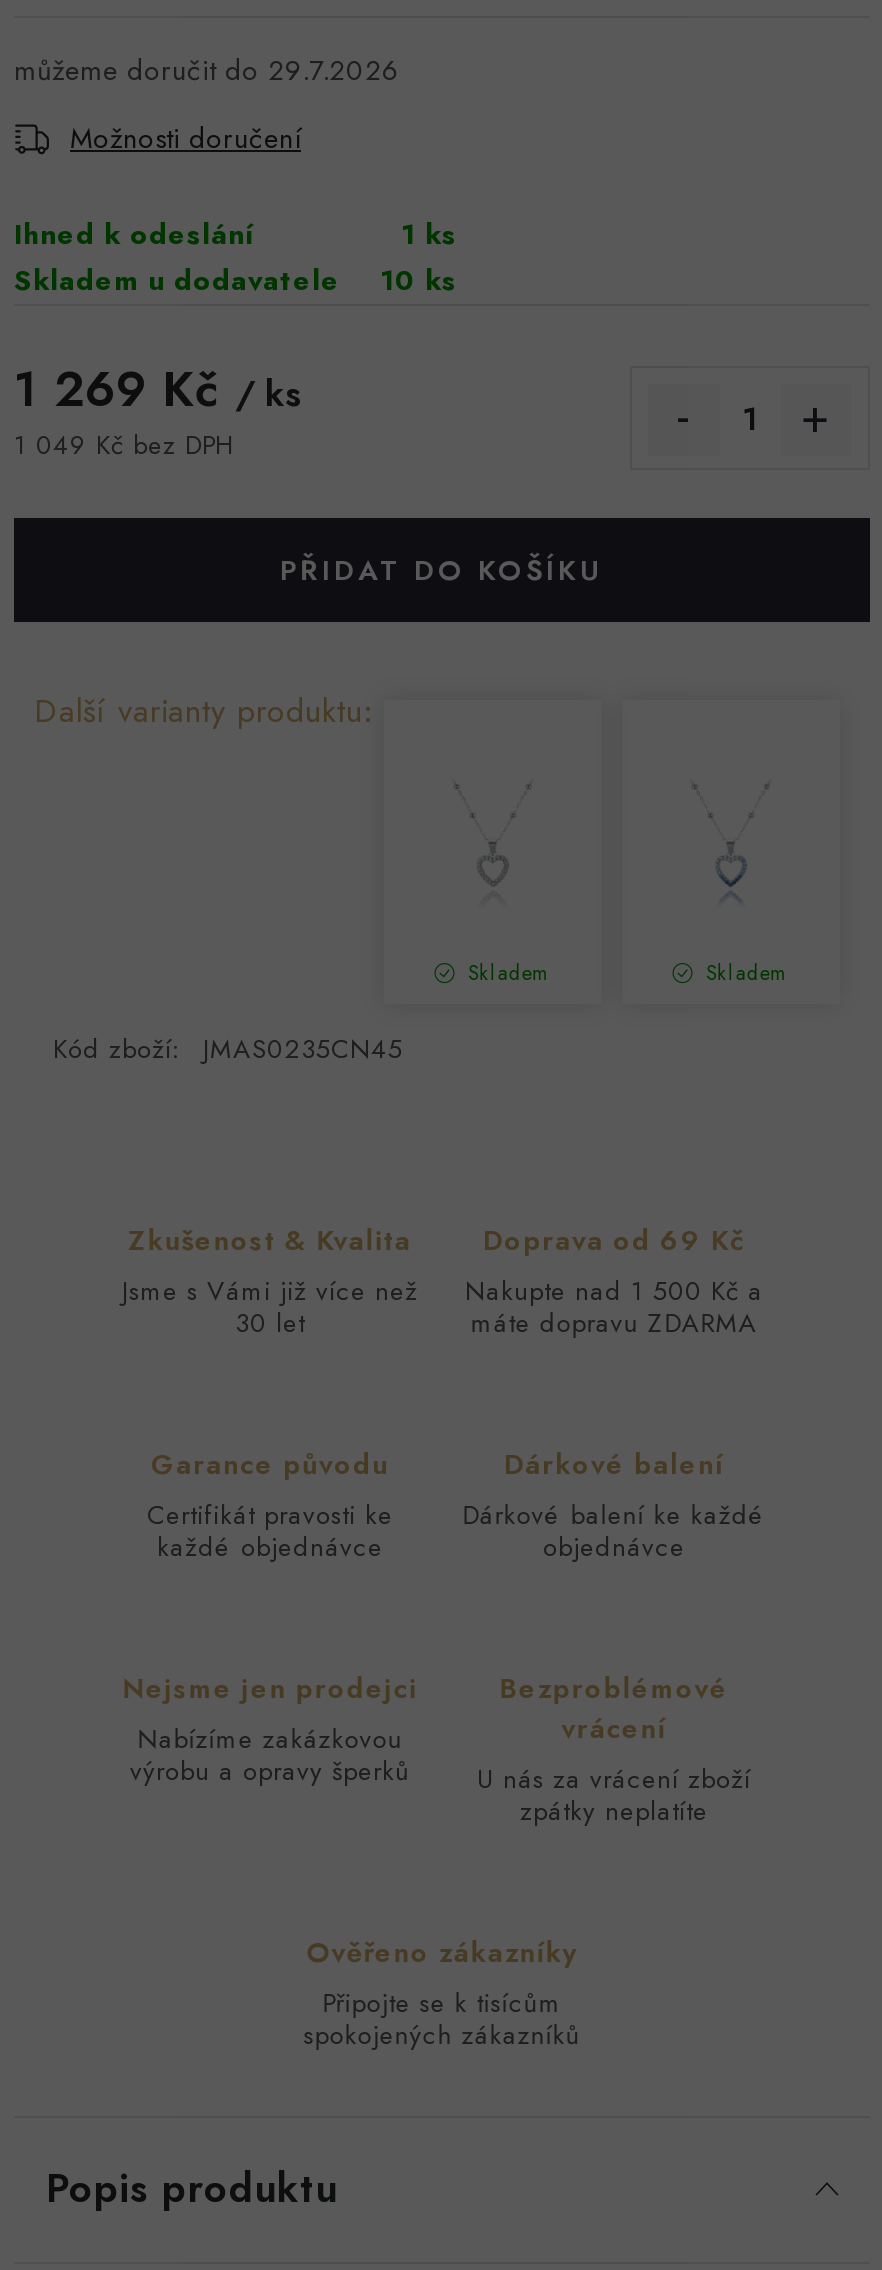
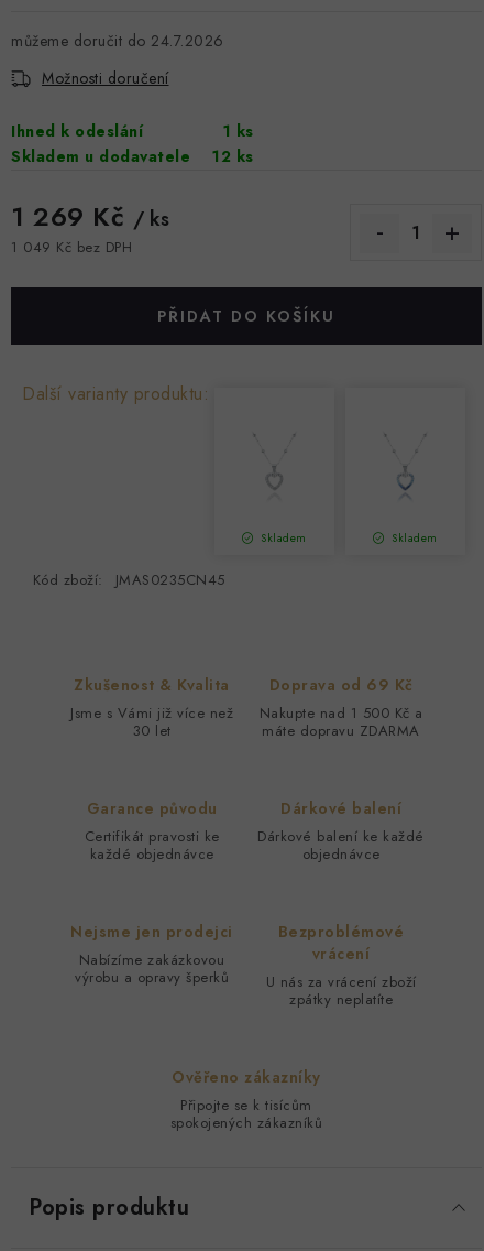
[268,50,401,90] 29.7.2026 -> [151,30,224,52] 24.7.2026
[14,260,457,300] Skladem u dodavatele 10 ks -> [11,145,254,167] Skladem u dodavatele 12 ks

